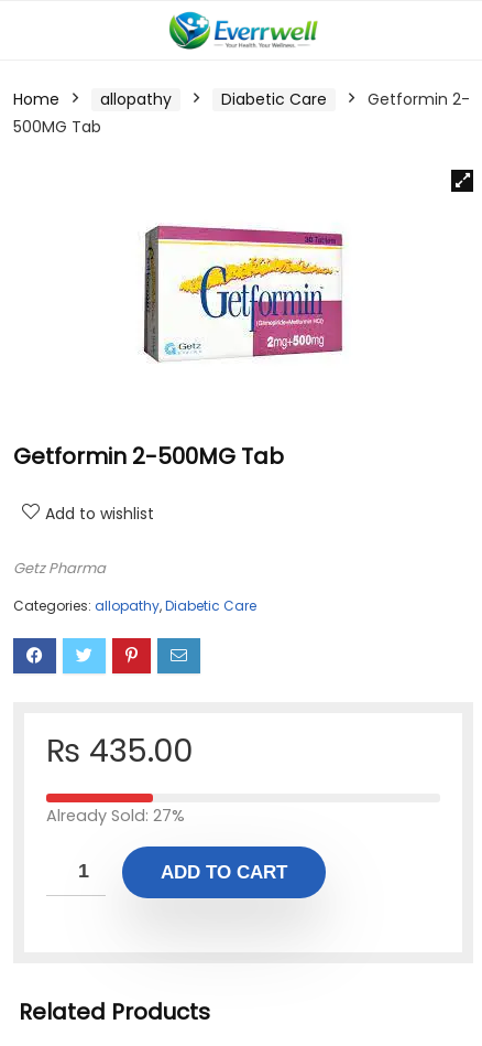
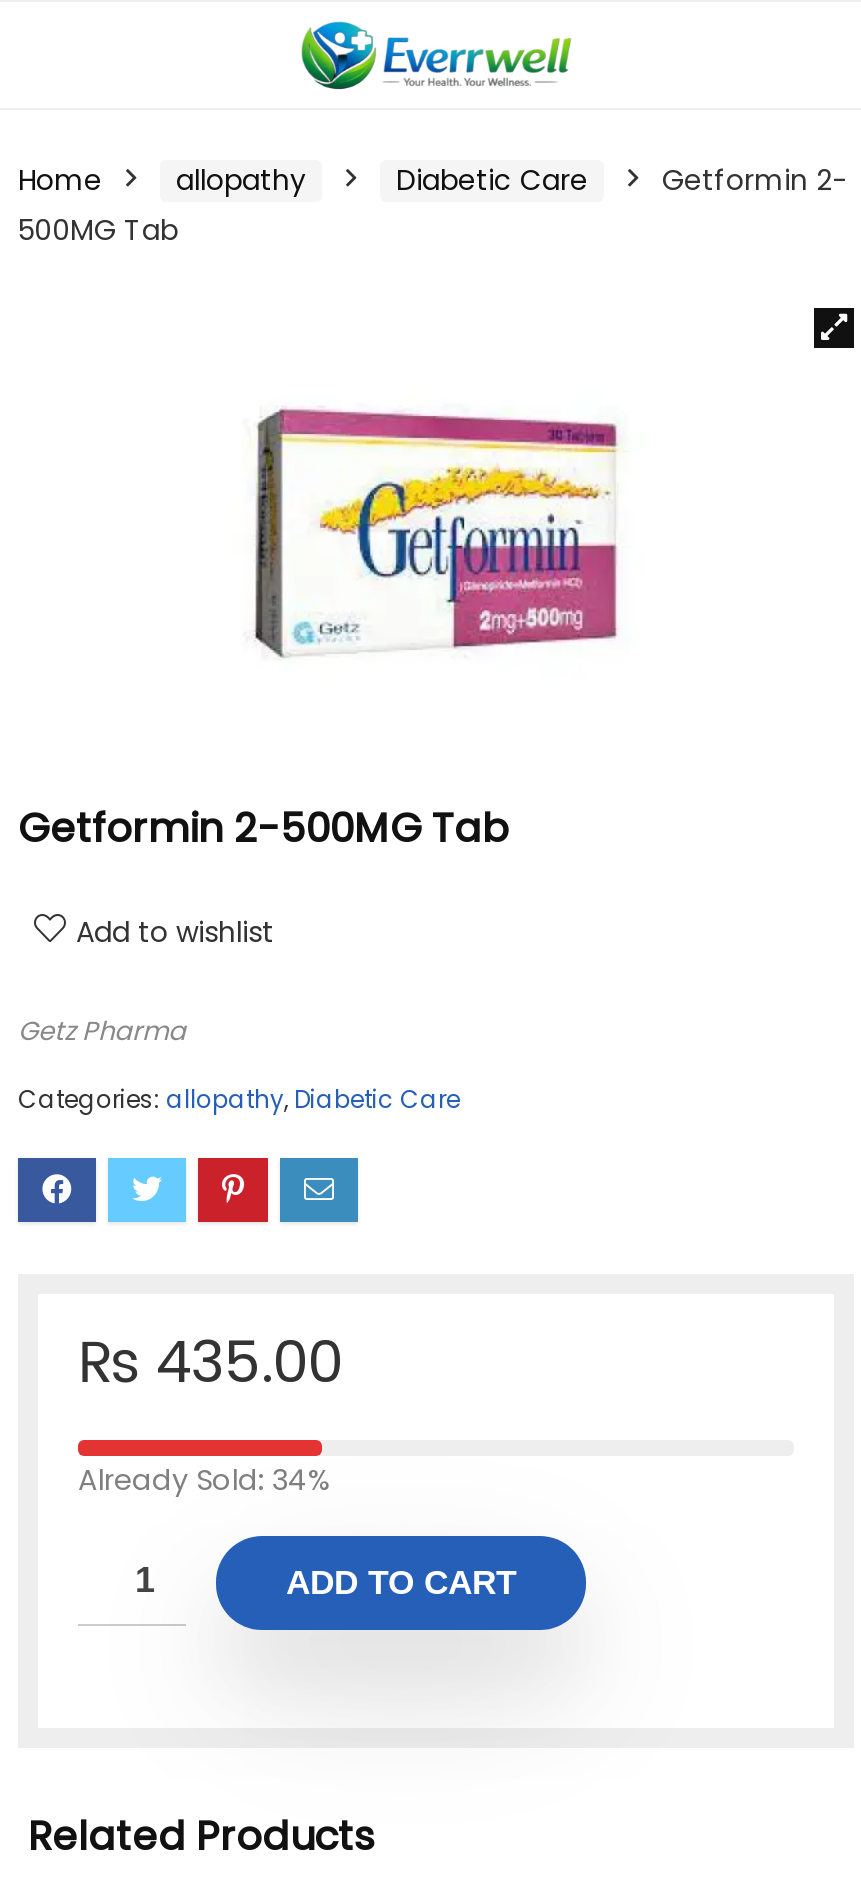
[46,805,185,827] Already Sold: 27% -> [78,1460,332,1500] Already Sold: 34%

